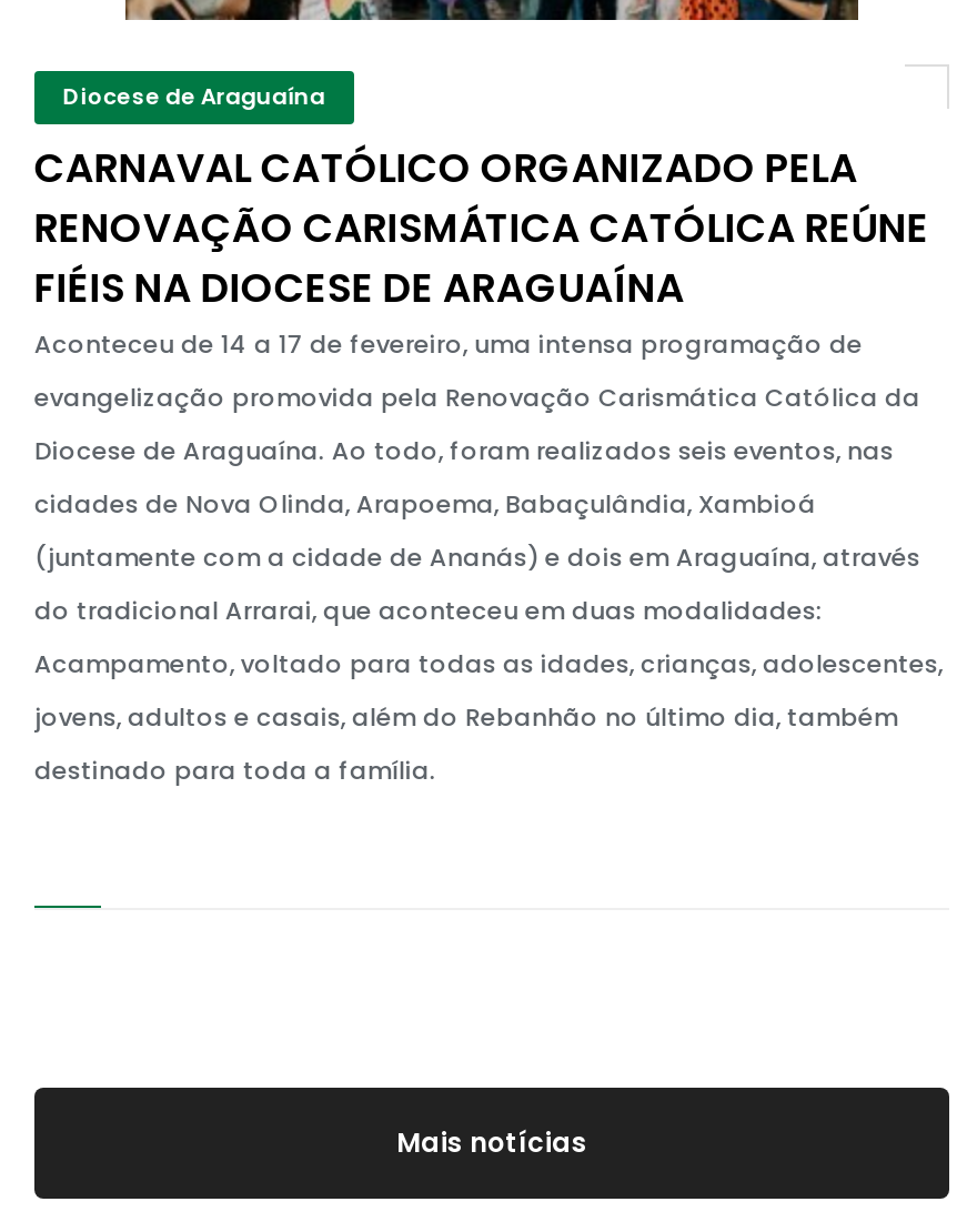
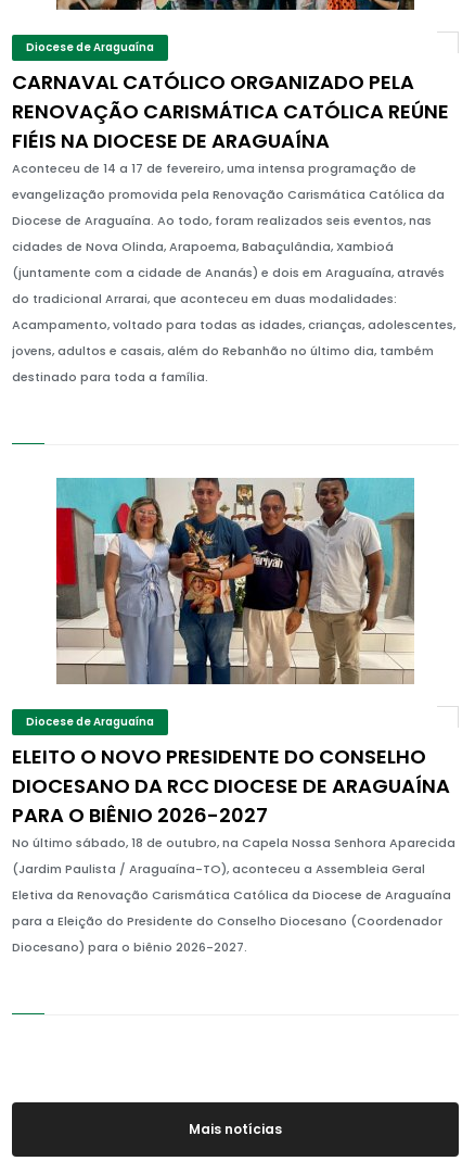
none -> [12,477,455,956] [image] | Diocese de Araguaína | ELEITO O NOVO PRESIDENTE DO CONSELHO | DIOCESANO DA RCC DIOCESE DE ARAGUAÍNA | PARA O BIÊNIO 2026-2027 | No último sábado, 18 de outubro, na Capela Nossa Senhora Aparecida | (Jardim Paulista / Araguaína-TO), aconteceu a Assembleia Geral | Eletiva da Renovação Carismática Católica da Diocese de Araguaína | para a Eleição do Presidente do Conselho Diocesano (Coordenador | Diocesano) para o biênio 2026-2027.

